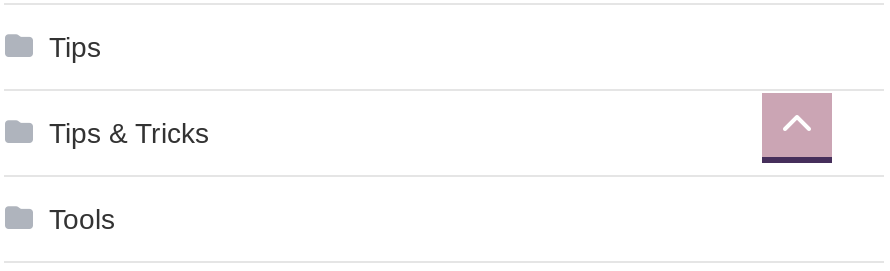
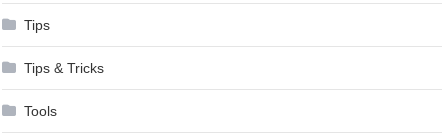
[758,91,836,167] [image] -> none

